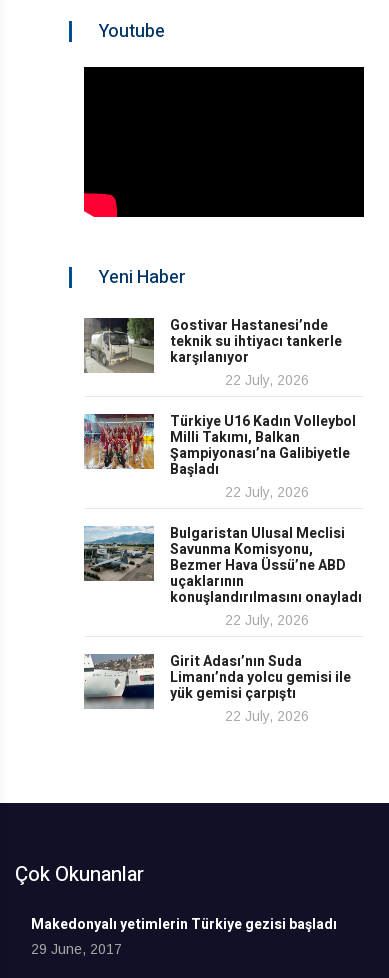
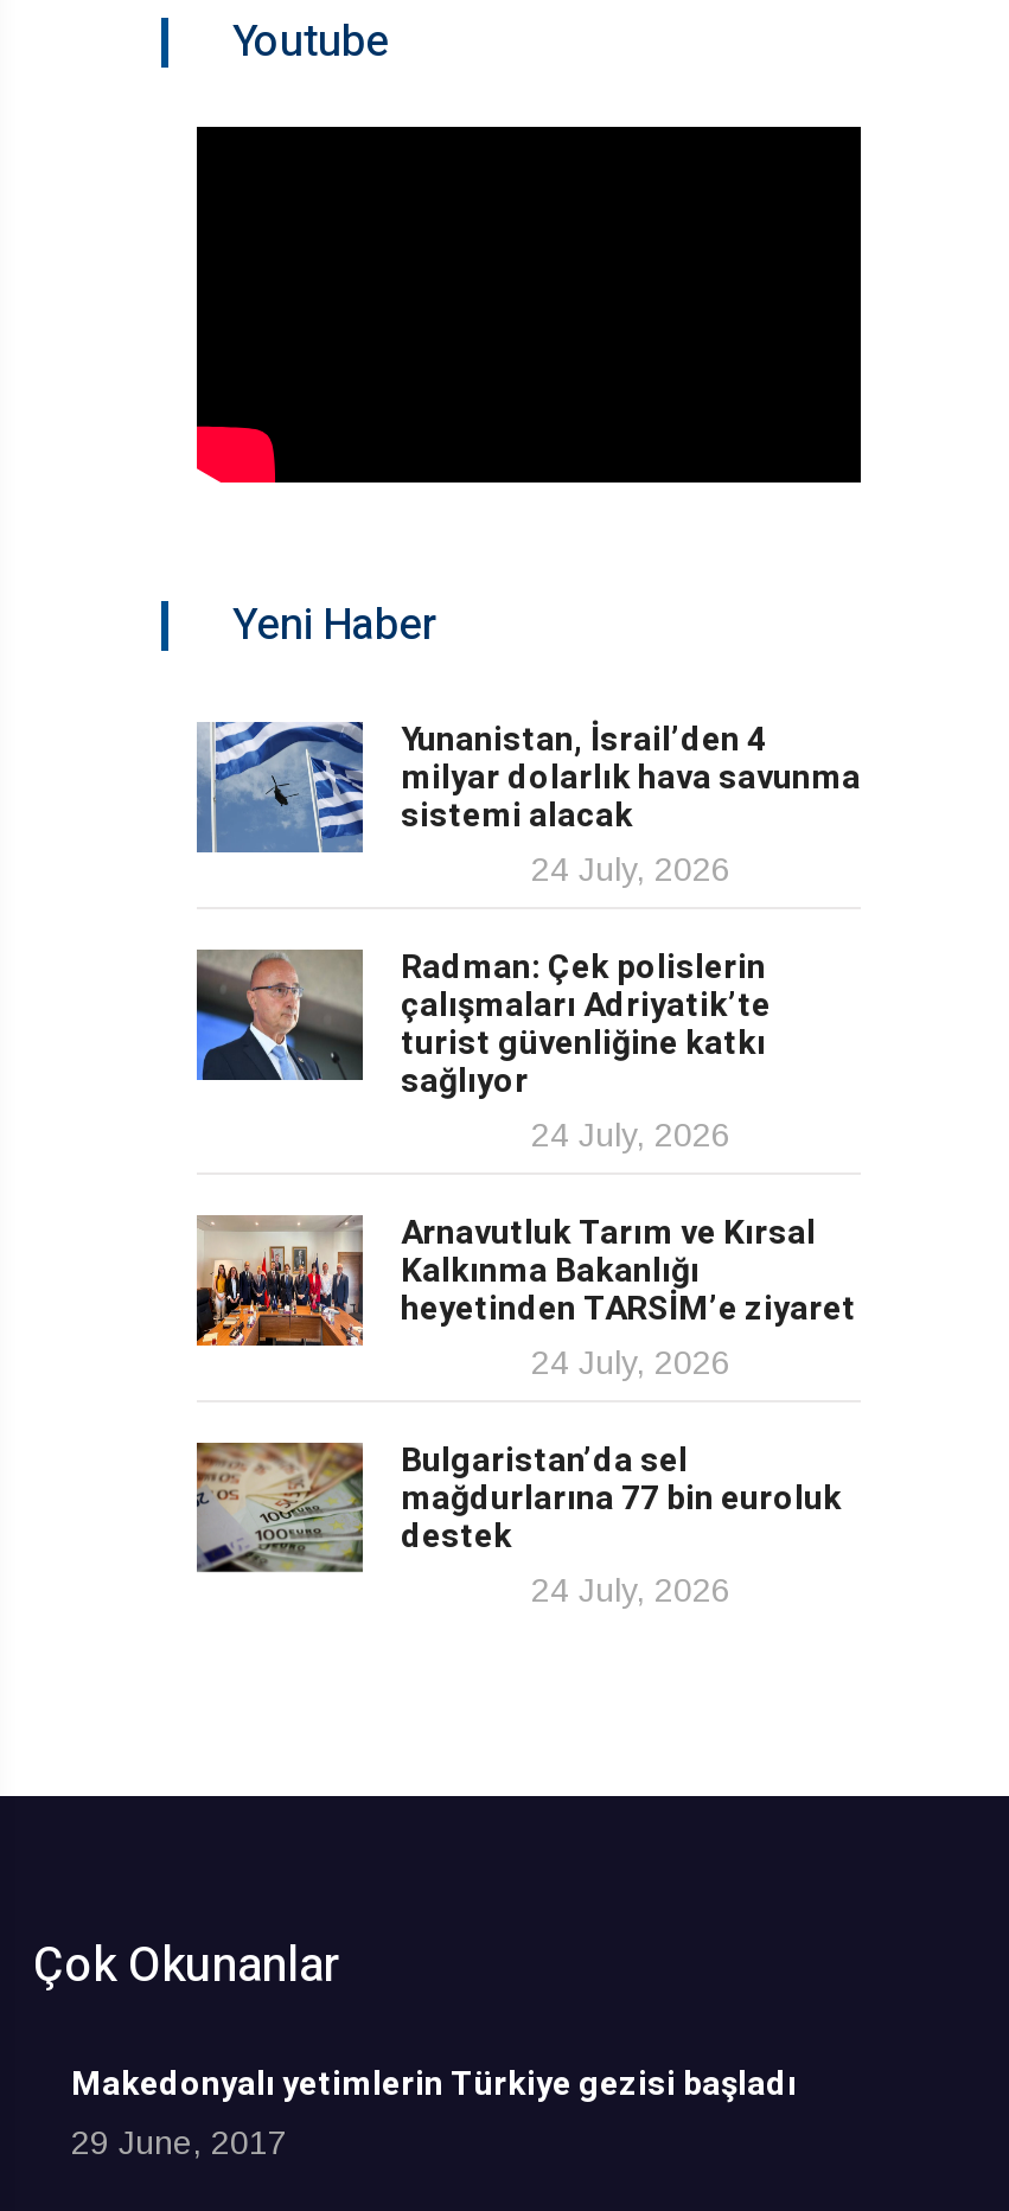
[84,315,342,388] [image] | Gostivar Hastanesi’nde | teknik su ihtiyacı tankerle | karşılanıyor | 22 July, 2026 -> [197,715,861,888] [image] | Yunanistan, İsrail’den 4 | milyar dolarlık hava savunma | sistemi alacak | 24 July, 2026
[83,411,356,500] [image] | Türkiye U16 Kadın Volleybol | Milli Takımı, Balkan | Şampiyonası’na Galibiyetle | Başladı | 22 July, 2026 -> [194,943,771,1154] [image] | Radman: Çek polislerin | çalışmaları Adriyatik’te | turist güvenliğine katkı | sağlıyor | 24 July, 2026
[84,523,362,628] [image] | Bulgaristan Ulusal Meclisi | Savunma Komisyonu, | Bezmer Hava Üssü’ne ABD | uçaklarının | konuşlandırılmasını onayladı | 22 July, 2026 -> [197,1208,856,1381] [image] | Arnavutluk Tarım ve Kırsal | Kalkınma Bakanlığı | heyetinden TARSİM’e ziyaret | 24 July, 2026
[85,651,351,724] [image] | Girit Adası’nın Suda | Limanı’nda yolcu gemisi ile | yük gemisi çarpıştı | 22 July, 2026 -> [194,1436,842,1609] [image] | Bulgaristan’da sel | mağdurlarına 77 bin euroluk | destek | 24 July, 2026

